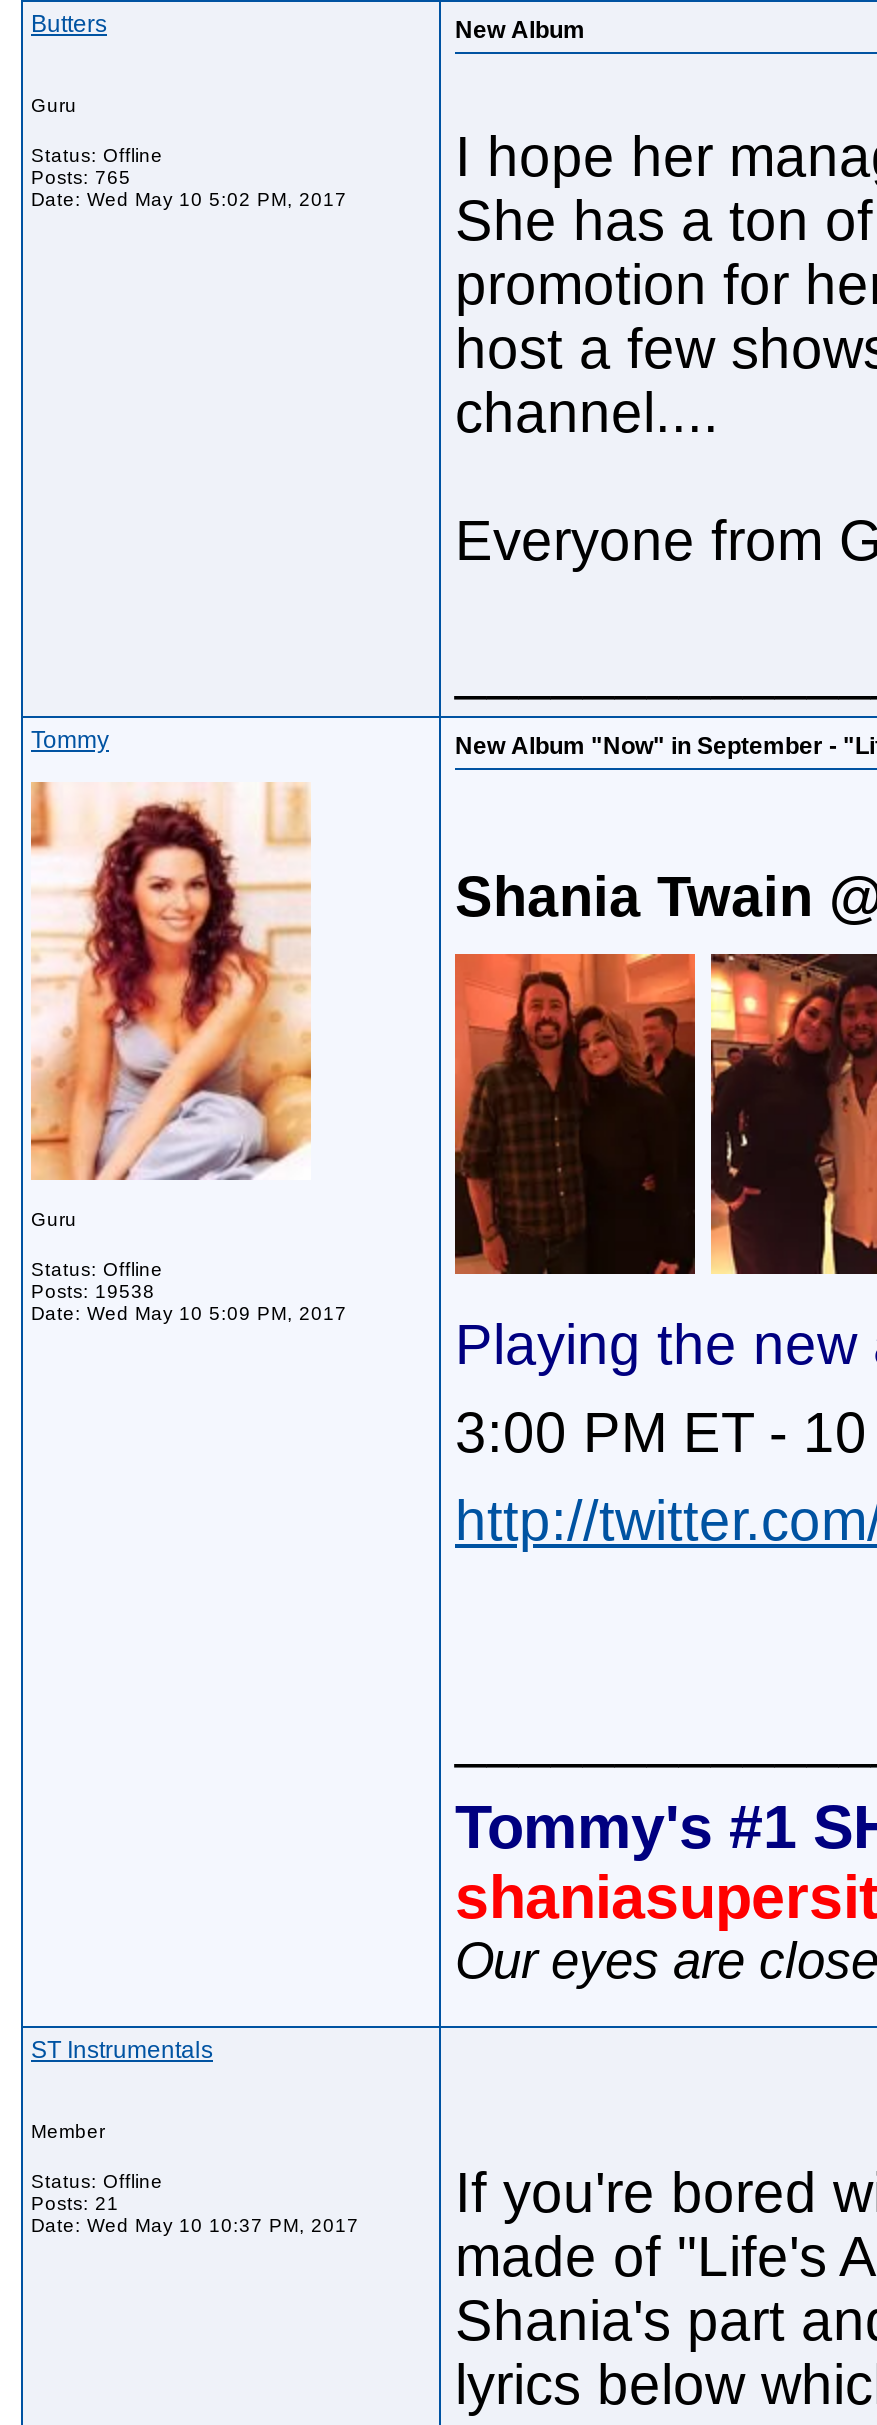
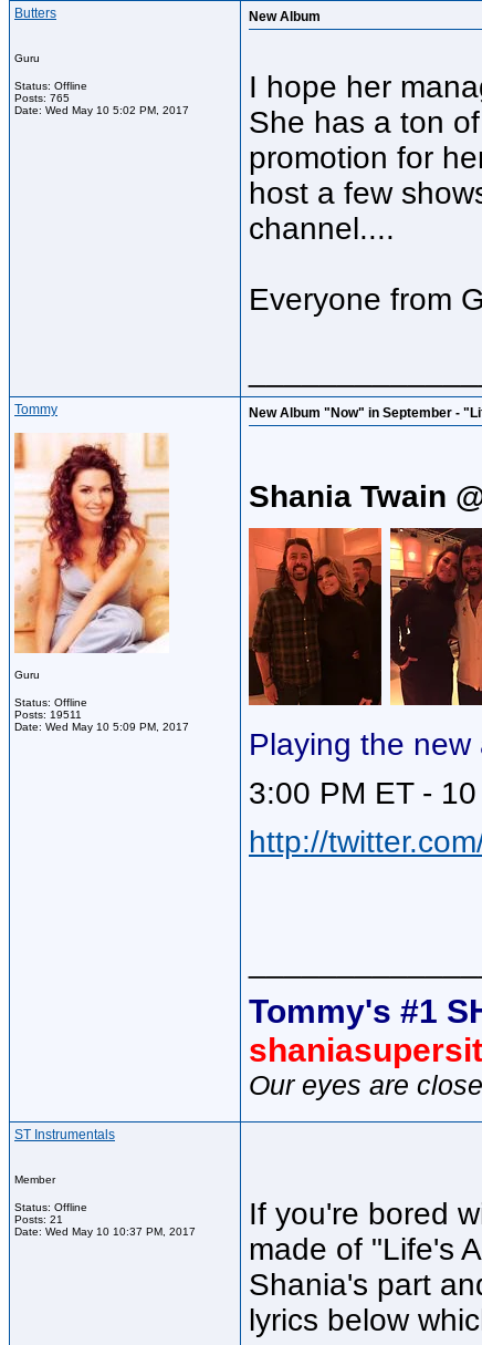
[31,1280,155,1302] Posts: 19538 -> [14,708,82,721] Posts: 19511

